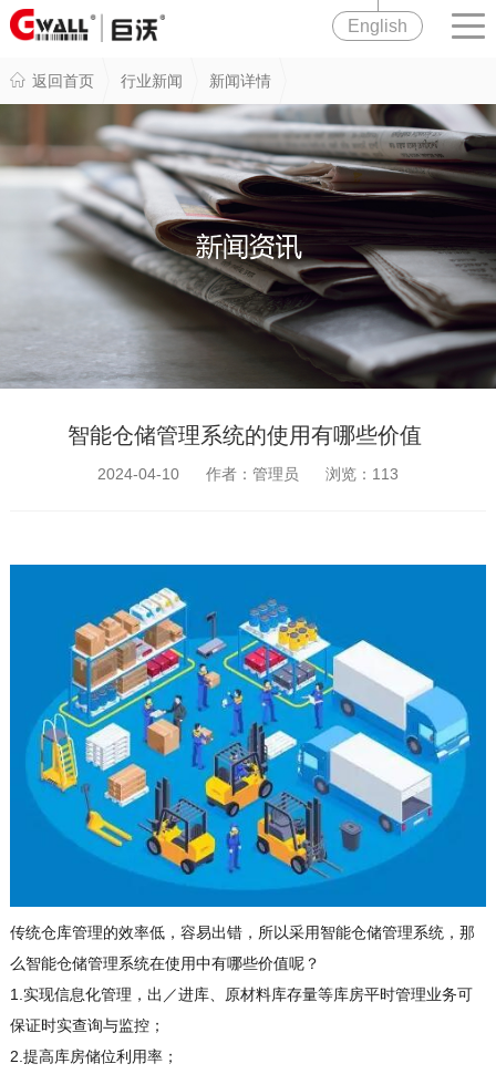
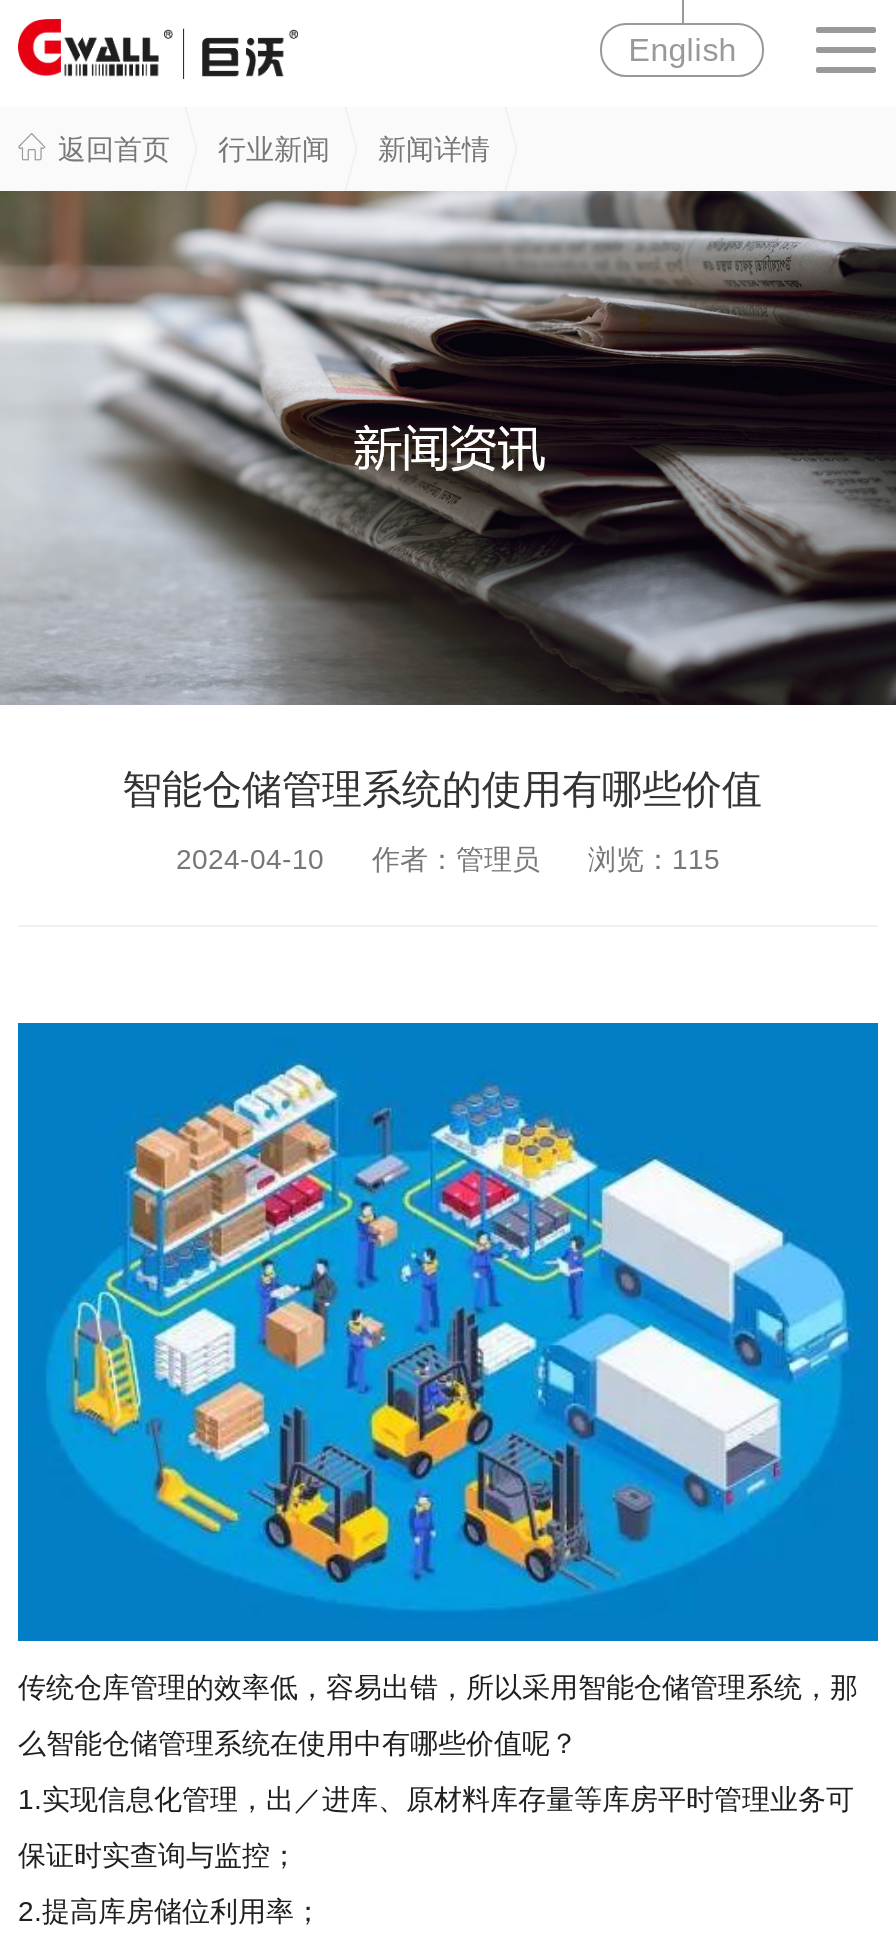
[97,465,399,483] 2024-04-10 作者：管理员 浏览：113 -> [176,843,720,875] 2024-04-10 作者：管理员 浏览：115

